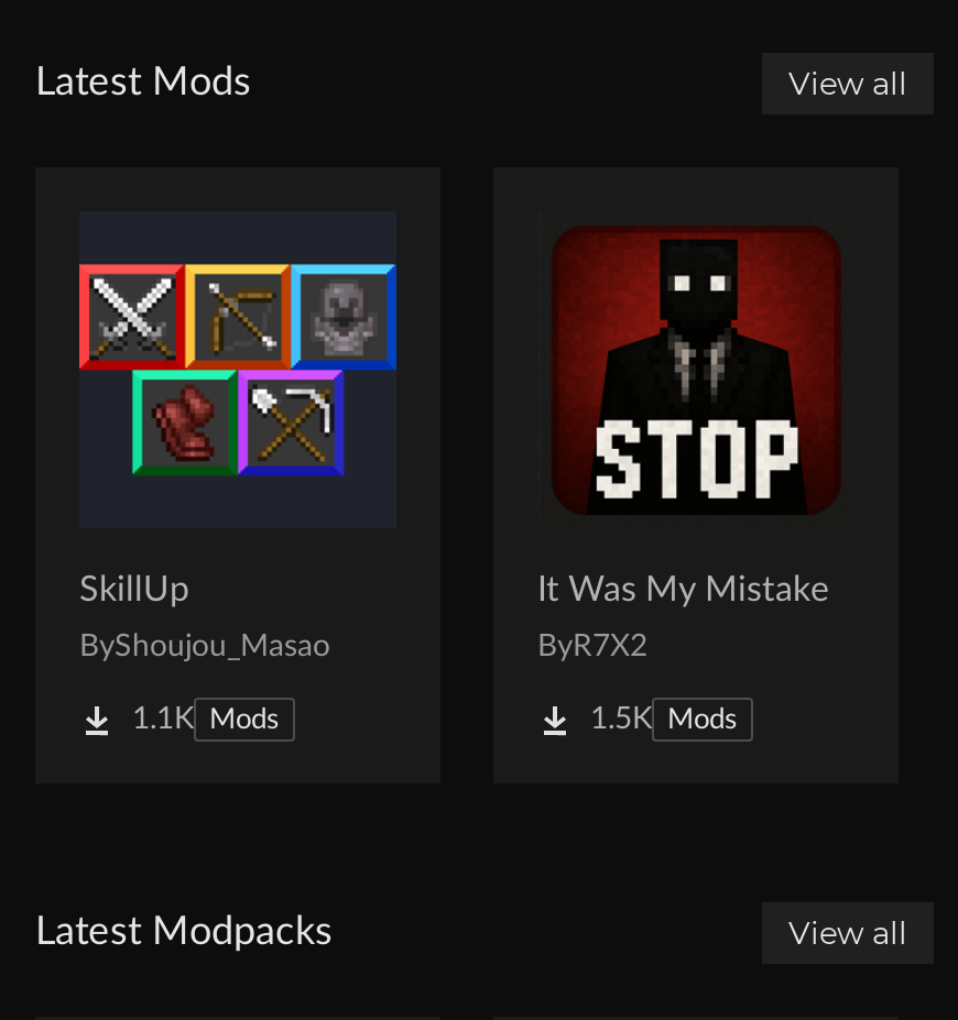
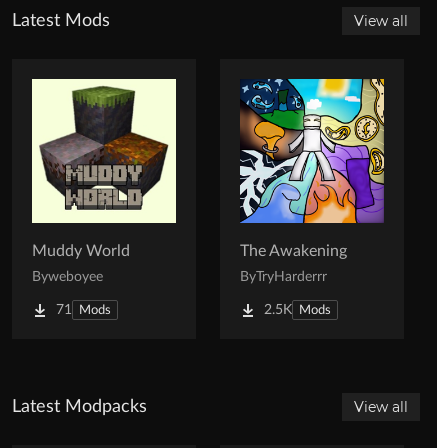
[77,211,399,607] [image] | SkillUp -> [31,78,177,259] [image] | Muddy World
[537,211,854,607] [image] | It Was My Mistake -> [239,78,385,259] [image] | The Awakening
[79,631,330,662] ByShoujou_Masao -> [32,270,103,284] Byweboyee
[537,631,647,662] ByR7X2 -> [240,270,327,284] ByTryHarderrr
[132,704,280,734] 1.1K Mods -> [56,303,111,317] 71 Mods
[590,704,738,734] 1.5K Mods -> [264,303,331,317] 2.5K Mods

